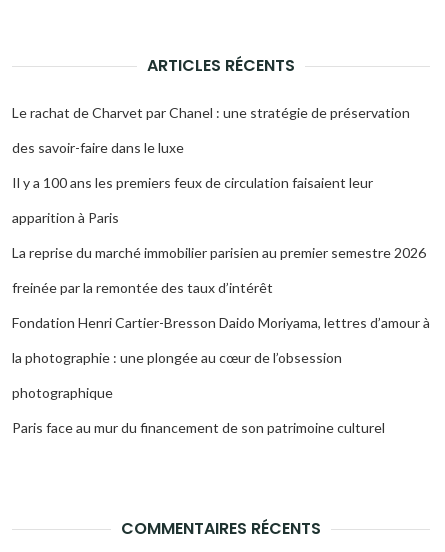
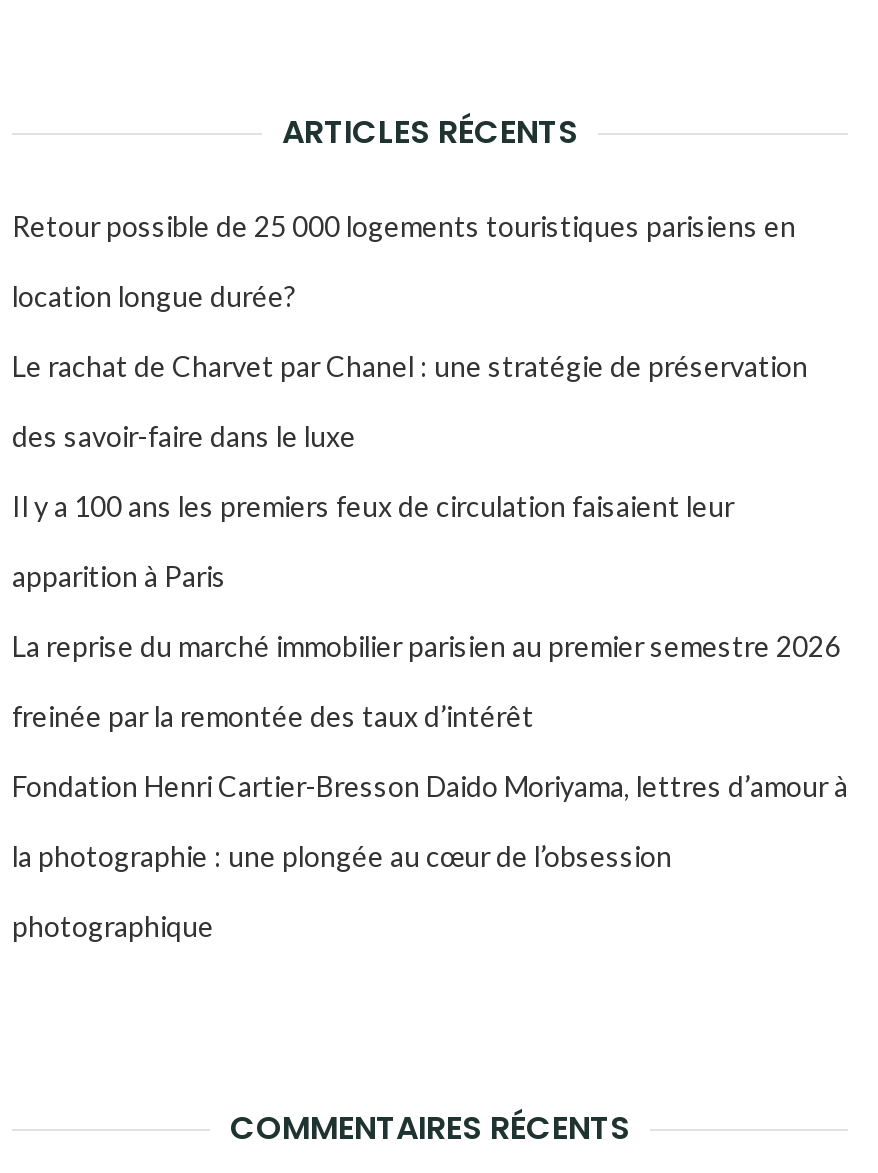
none -> [12,208,796,312] Retour possible de 25 000 logements touristiques parisiens en | location longue durée?
moved [12,104,430,401] -> [12,348,848,942]: Le rachat de Charvet par Chanel : une stratégie de préservation | des savoir-faire dans le luxe | Il y a 100 ans les premiers feux de circulation faisaient leur | ... | la photographie : une plongée au cœur de l’obsession | photographique
[12,419,385,436] Paris face au mur du financement de son patrimoine culturel -> none

